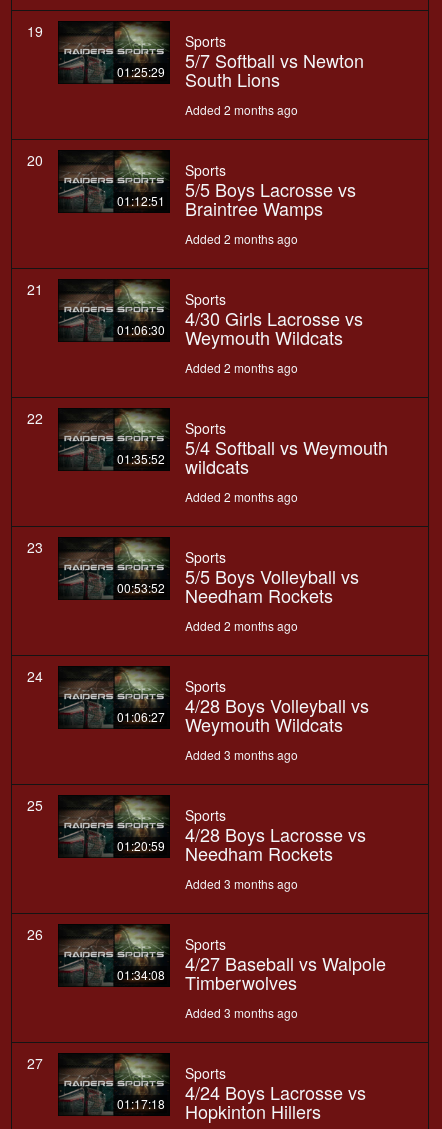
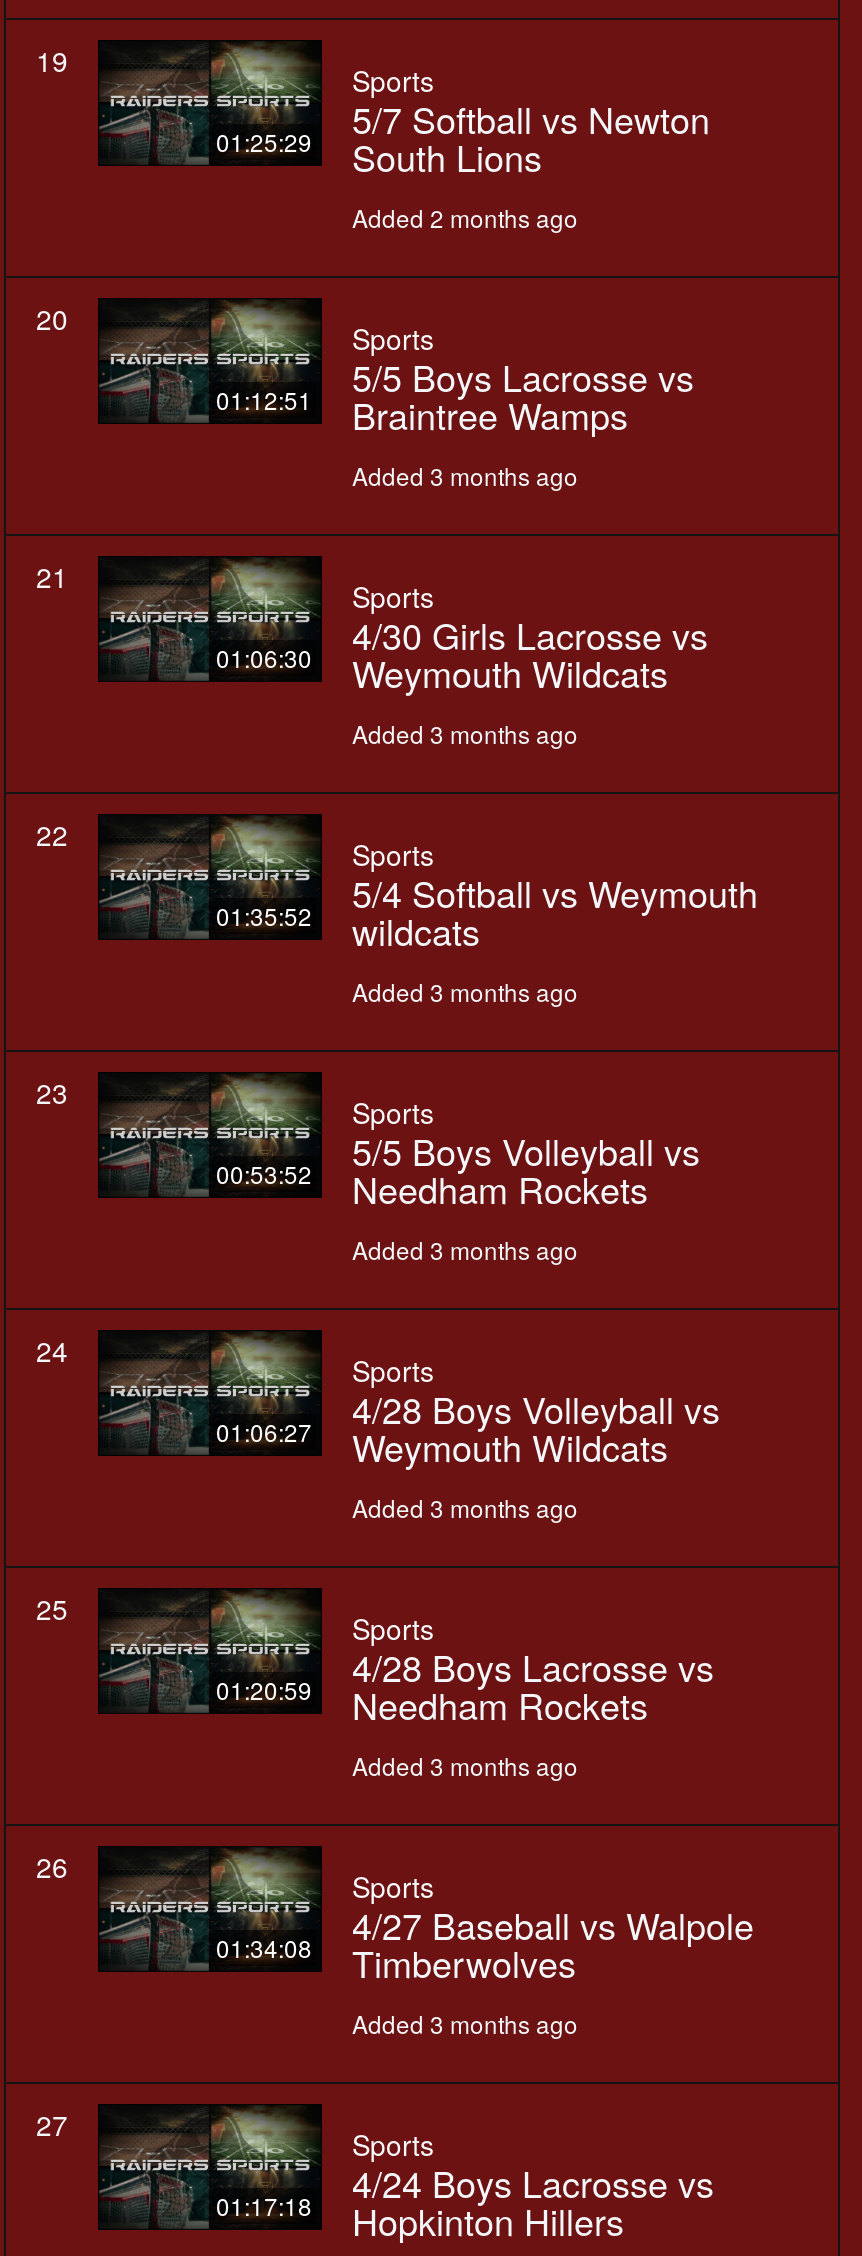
[185,230,298,247] Added 2 months ago -> [352,458,578,492] Added 3 months ago
[185,359,298,376] Added 2 months ago -> [352,716,578,750] Added 3 months ago
[185,488,298,505] Added 2 months ago -> [352,974,578,1008] Added 3 months ago
[185,617,298,634] Added 2 months ago -> [352,1232,578,1266] Added 3 months ago

